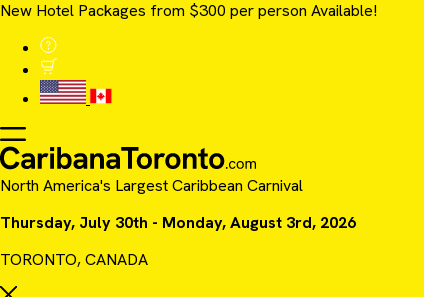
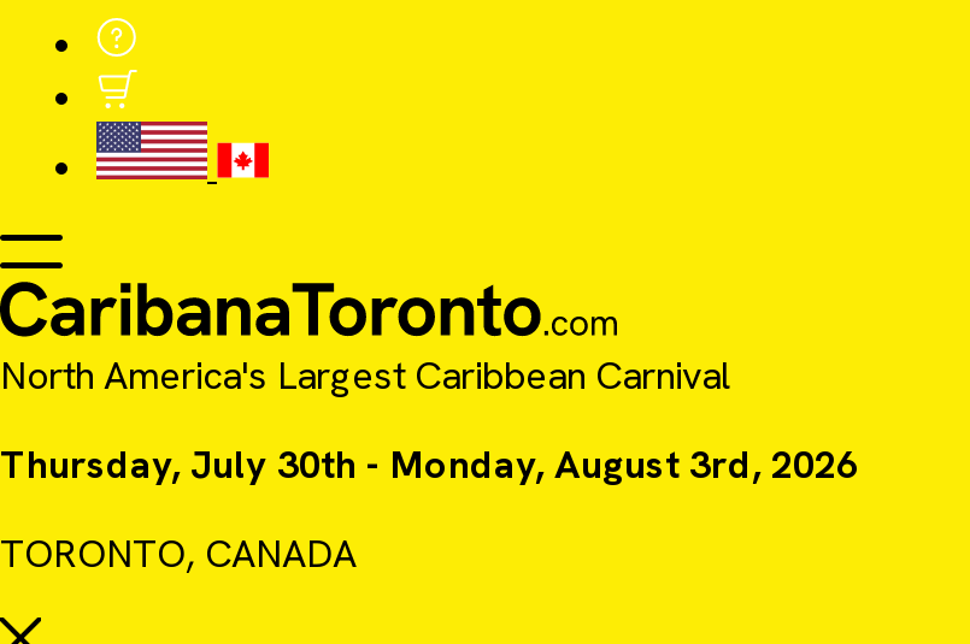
[0,0,377,21] New Hotel Packages from $300 per person Available! -> none

